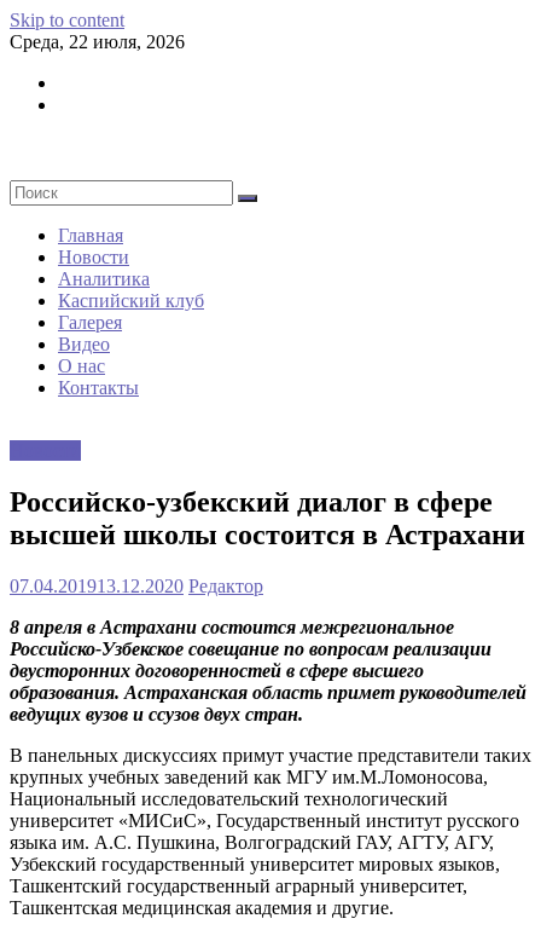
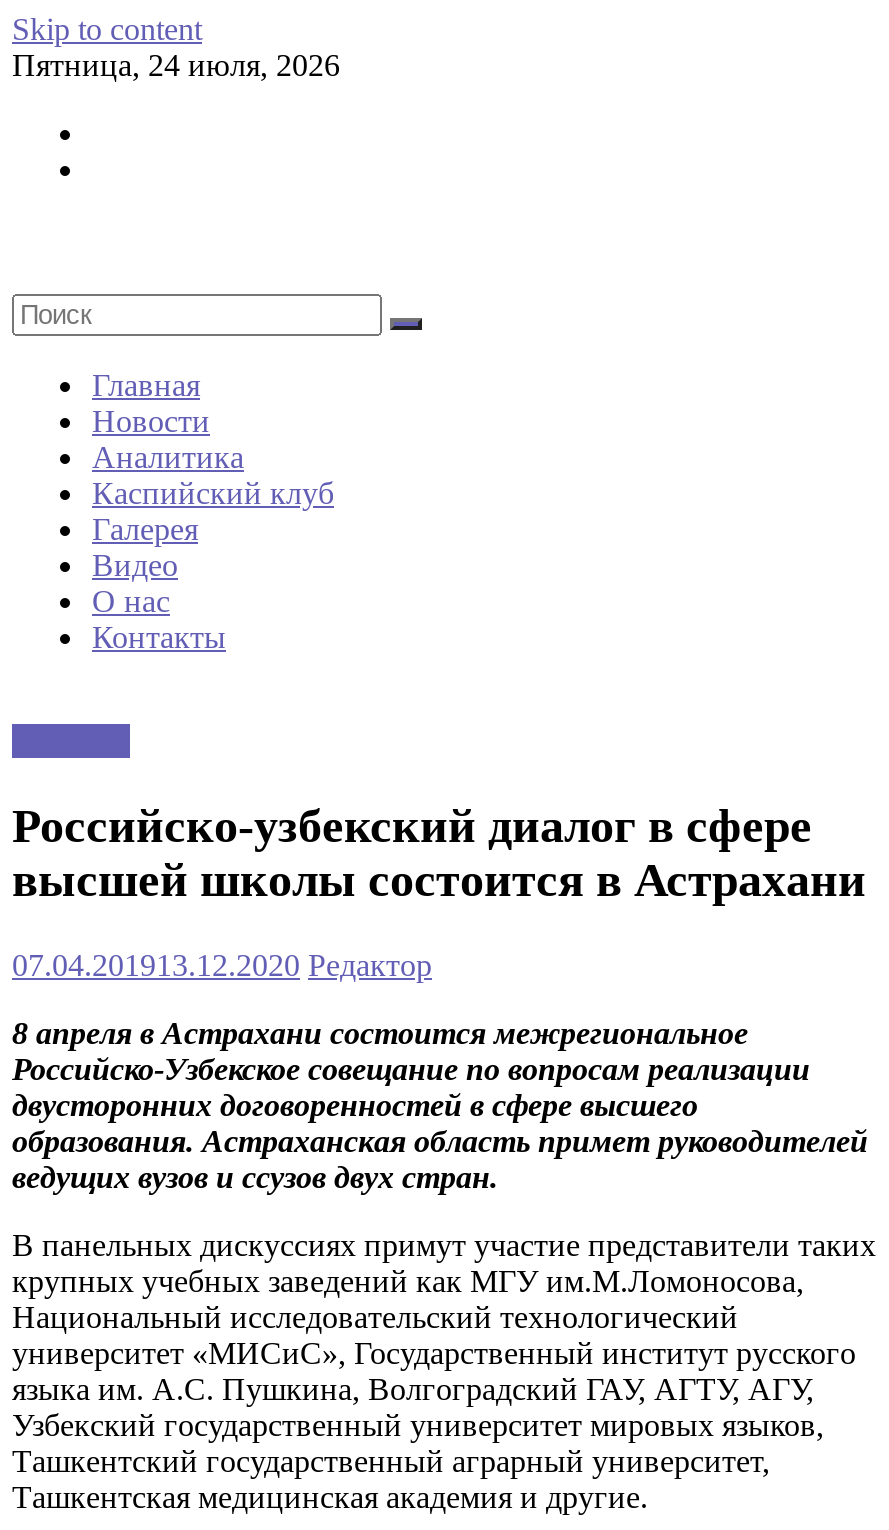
[10,31,185,52] Среда, 22 июля, 2026 -> [12,48,340,82] Пятница, 24 июля, 2026

